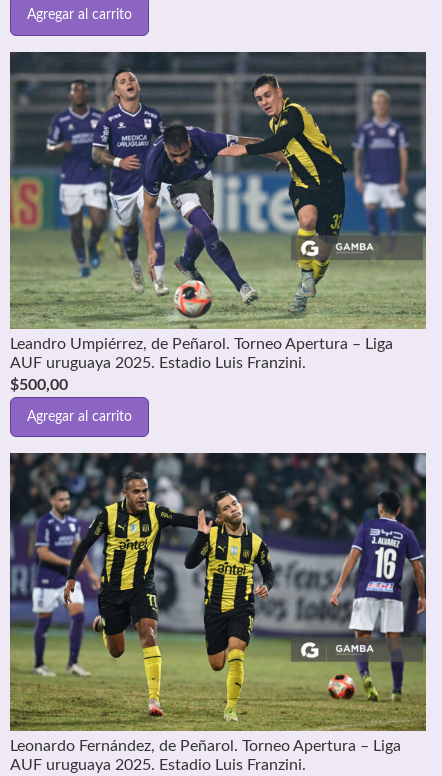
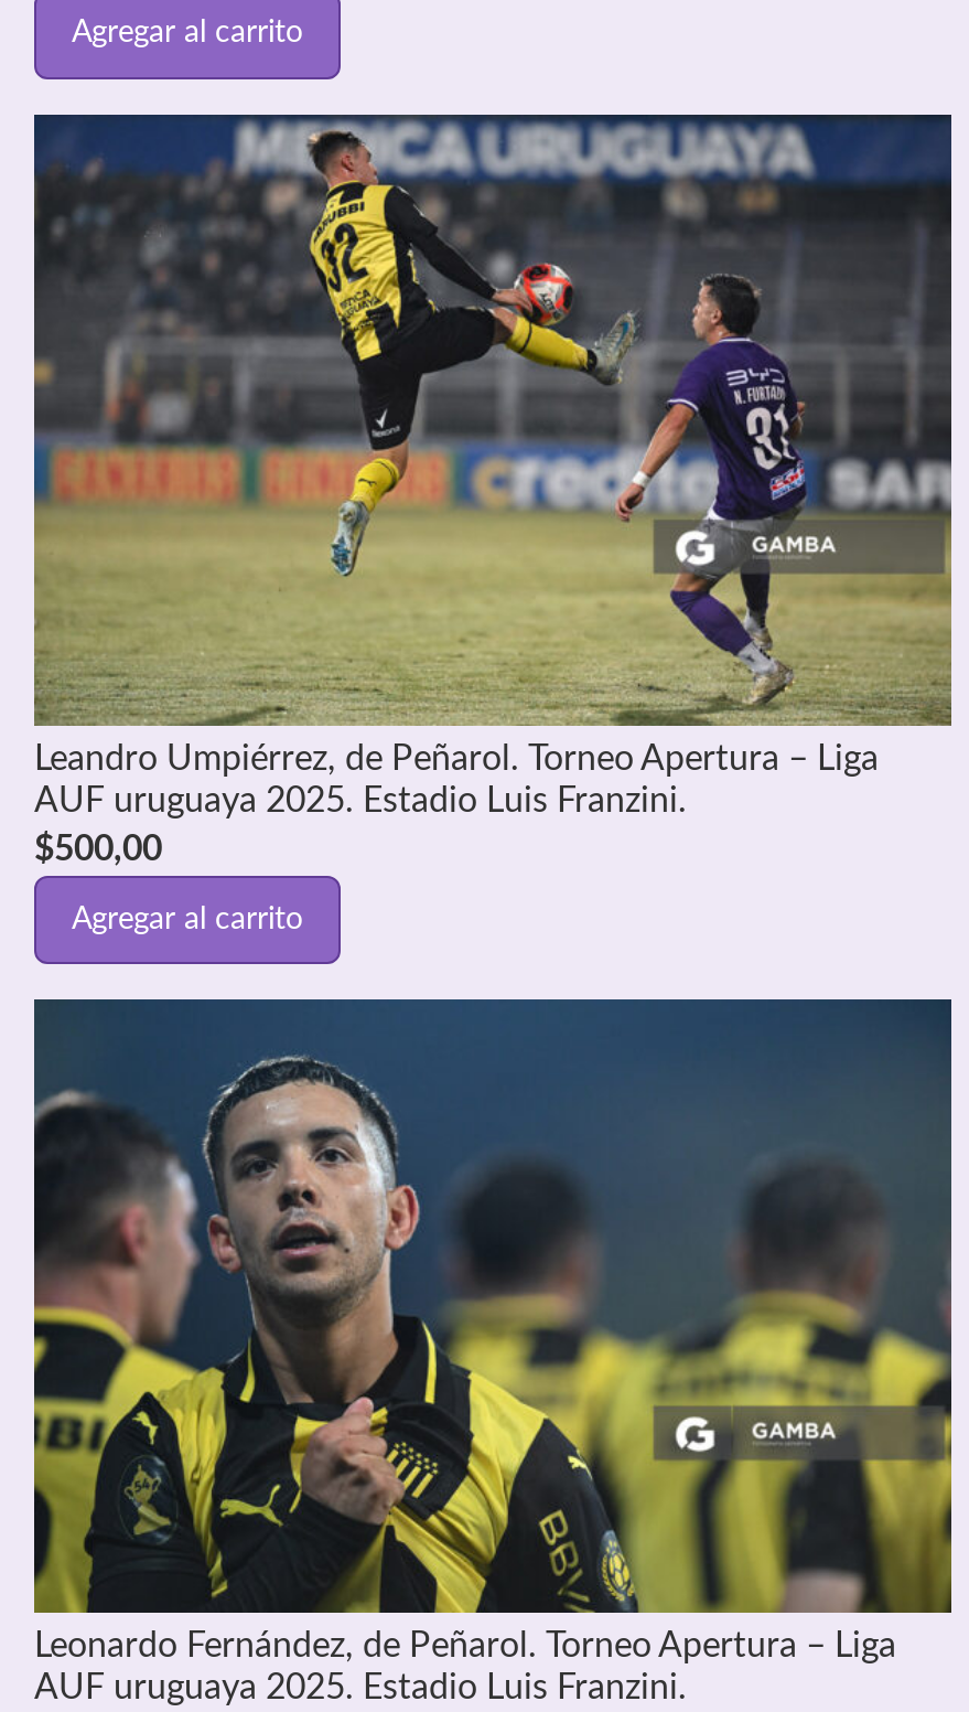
[9,52,426,329] [image] -> [32,117,951,726] [image]
[9,453,427,732] [image] -> [32,999,954,1615] [image]

